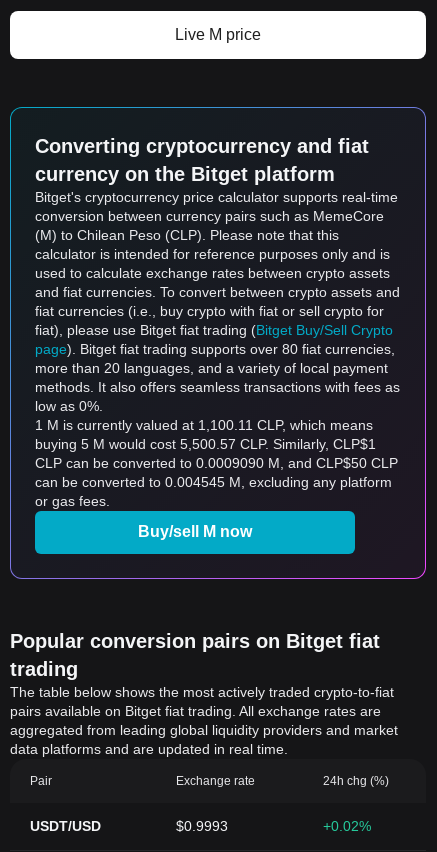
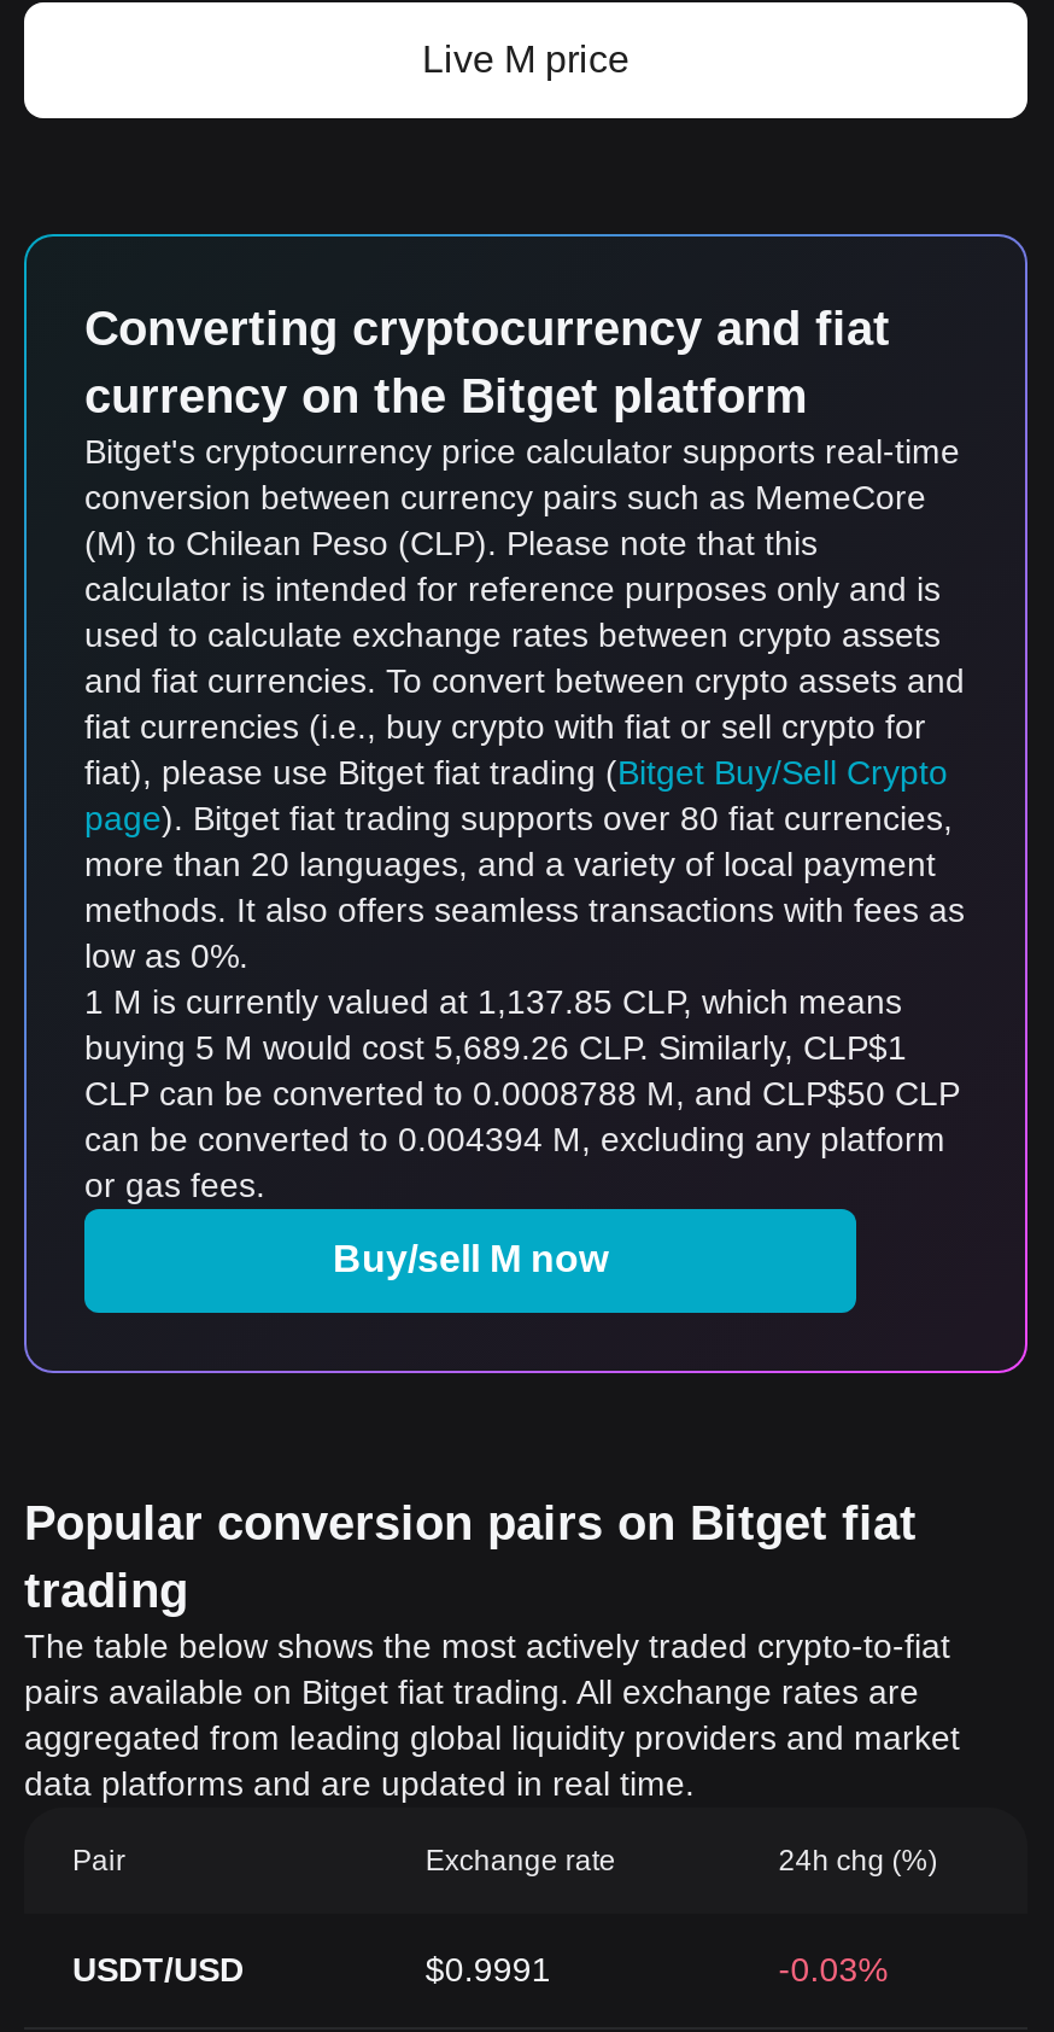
[35,417,373,433] 1 M is currently valued at 1,100.11 CLP, which means -> [84,982,902,1021] 1 M is currently valued at 1,137.85 CLP, which means
[35,436,376,452] buying 5 M would cost 5,500.57 CLP. Similarly, CLP$1 -> [84,1028,907,1067] buying 5 M would cost 5,689.26 CLP. Similarly, CLP$1
[35,455,398,471] CLP can be converted to 0.0009090 M, and CLP$50 CLP -> [84,1074,960,1113] CLP can be converted to 0.0008788 M, and CLP$50 CLP
[35,474,392,490] can be converted to 0.004545 M, excluding any platform -> [84,1120,945,1158] can be converted to 0.004394 M, excluding any platform
[176,818,228,834] $0.9993 -> [425,1950,551,1989] $0.9991
[323,818,371,834] +0.02% -> [779,1950,887,1989] -0.03%

